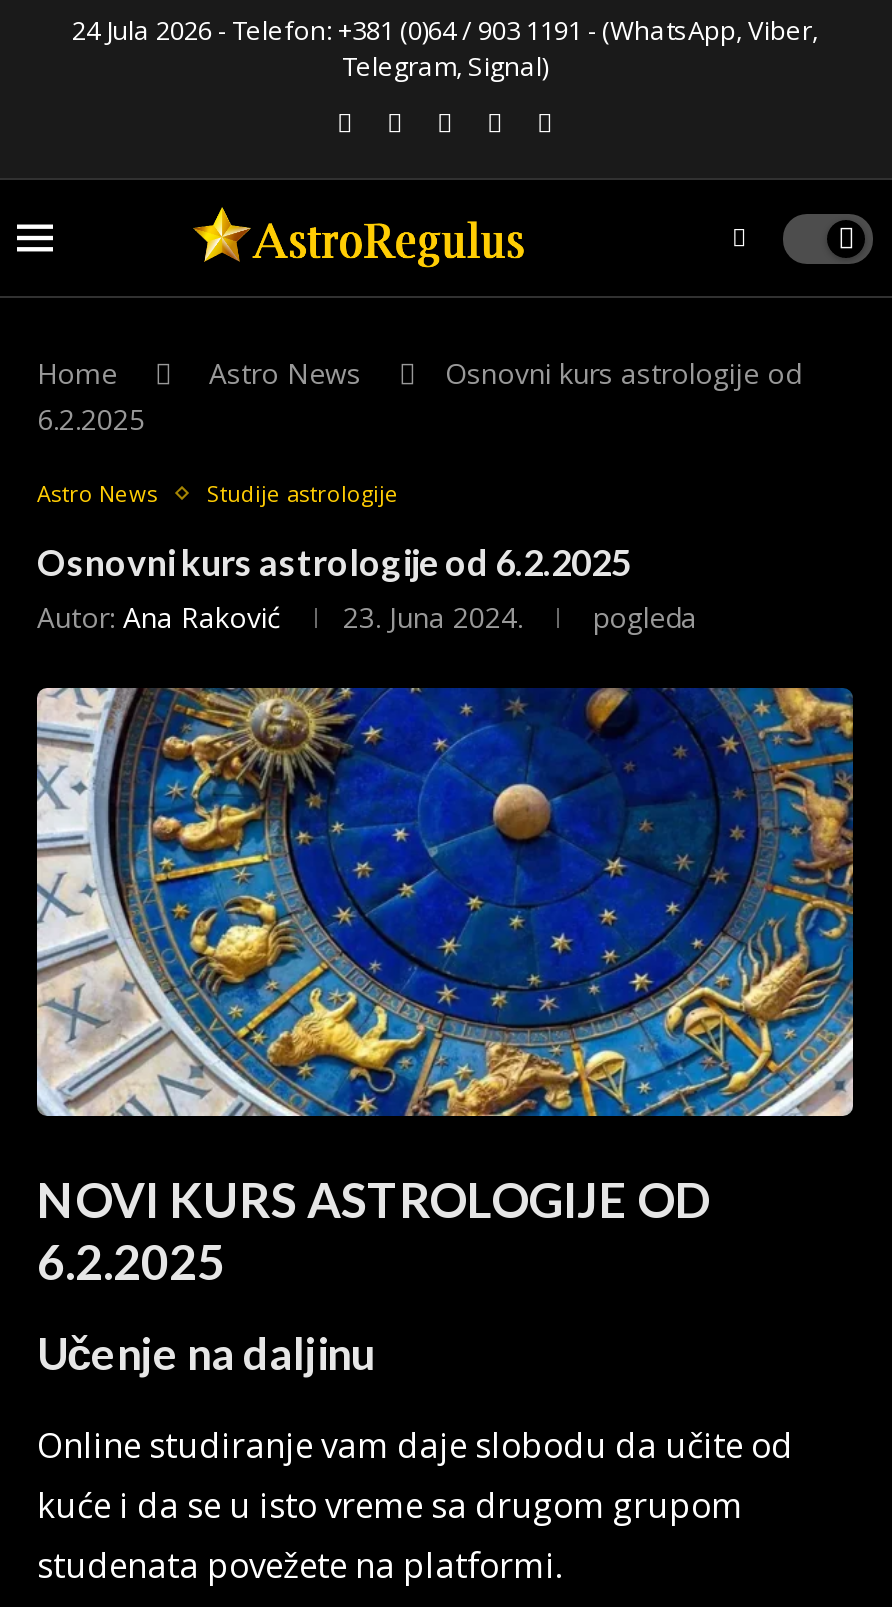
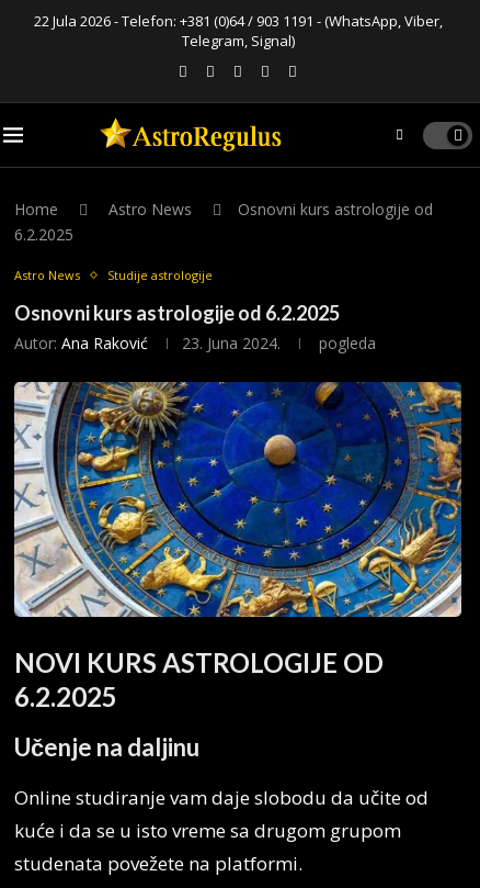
[72,12,818,48] 24 Jula 2026 - Telefon: +381 (0)64 / 903 1191 - (WhatsApp, Viber, -> [33,11,442,31] 22 Jula 2026 - Telefon: +381 (0)64 / 903 1191 - (WhatsApp, Viber,

